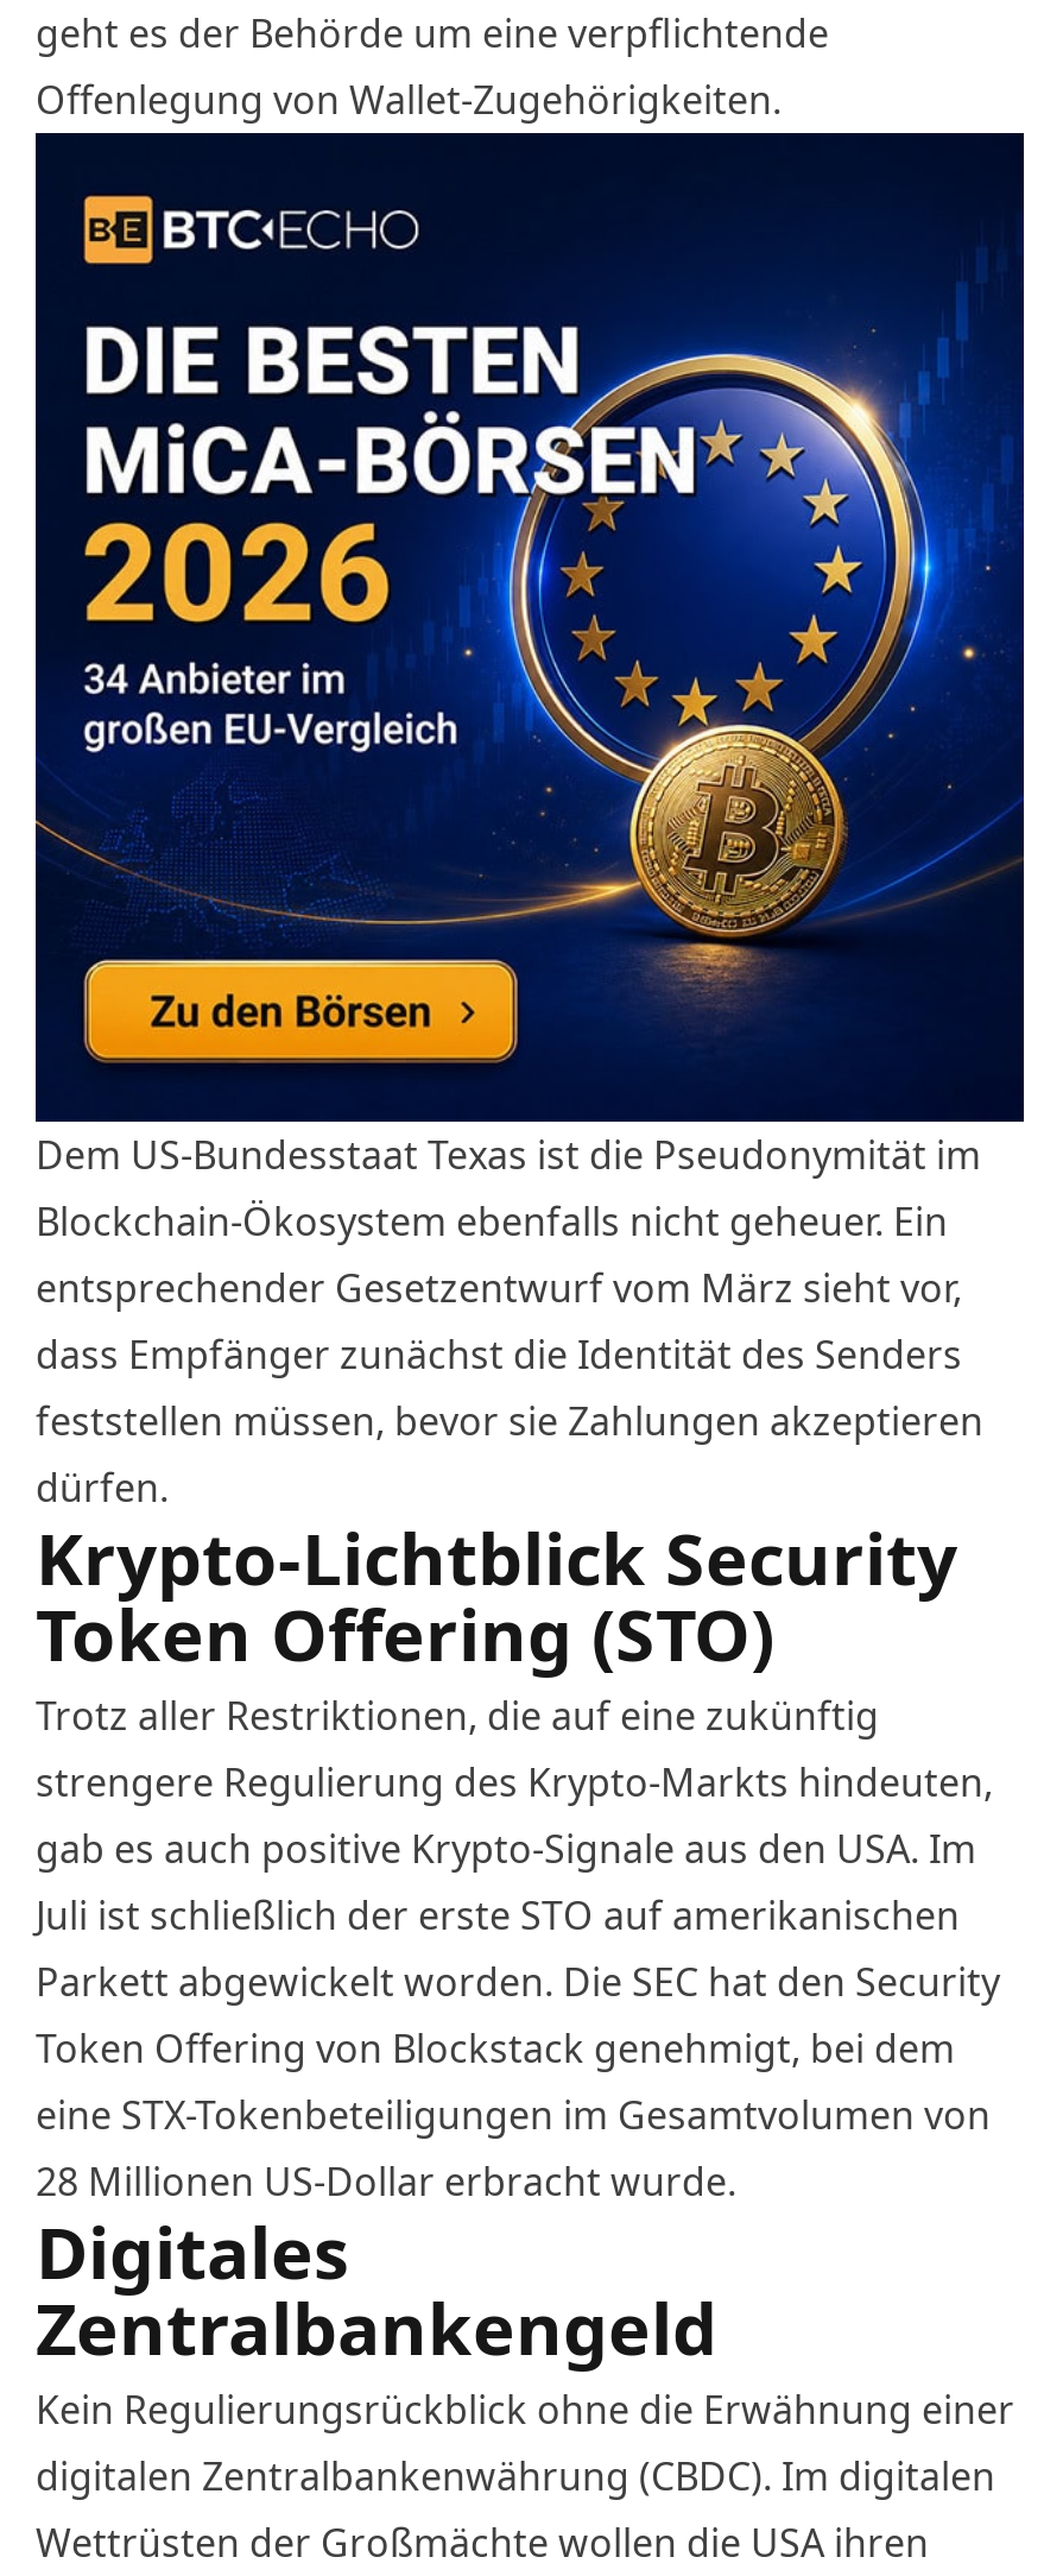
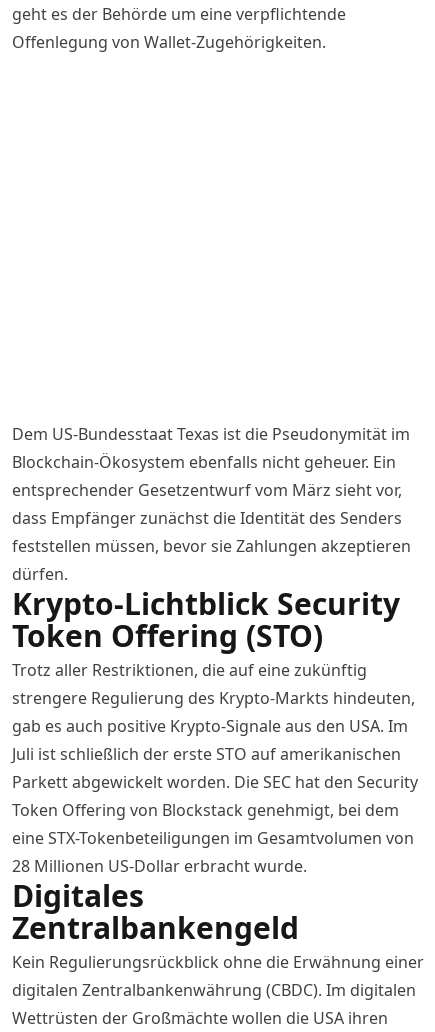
[33,131,1026,1124] [image] -> none

